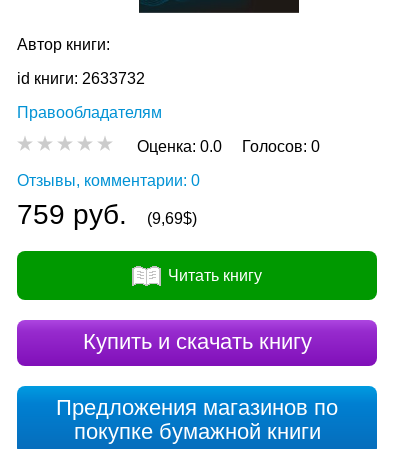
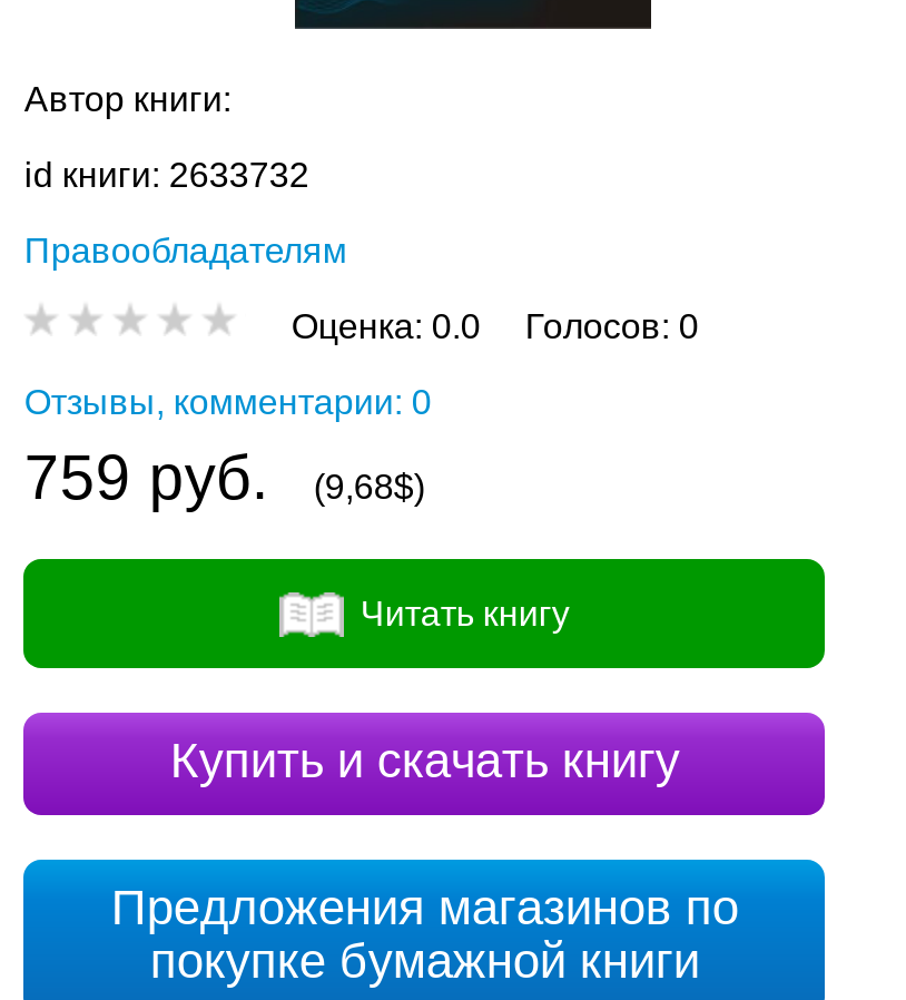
[17,199,197,230] 759 руб. (9,69$) -> [24,444,425,513] 759 руб. (9,68$)

